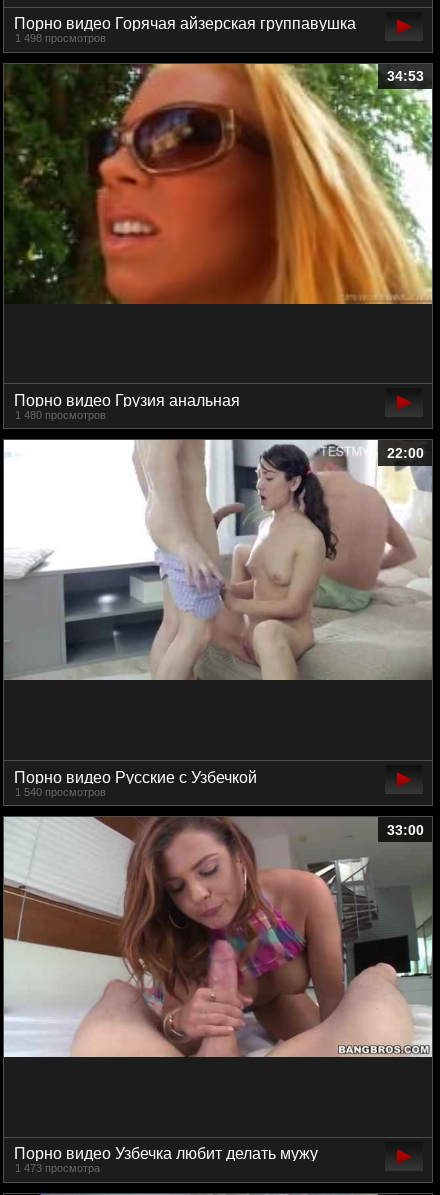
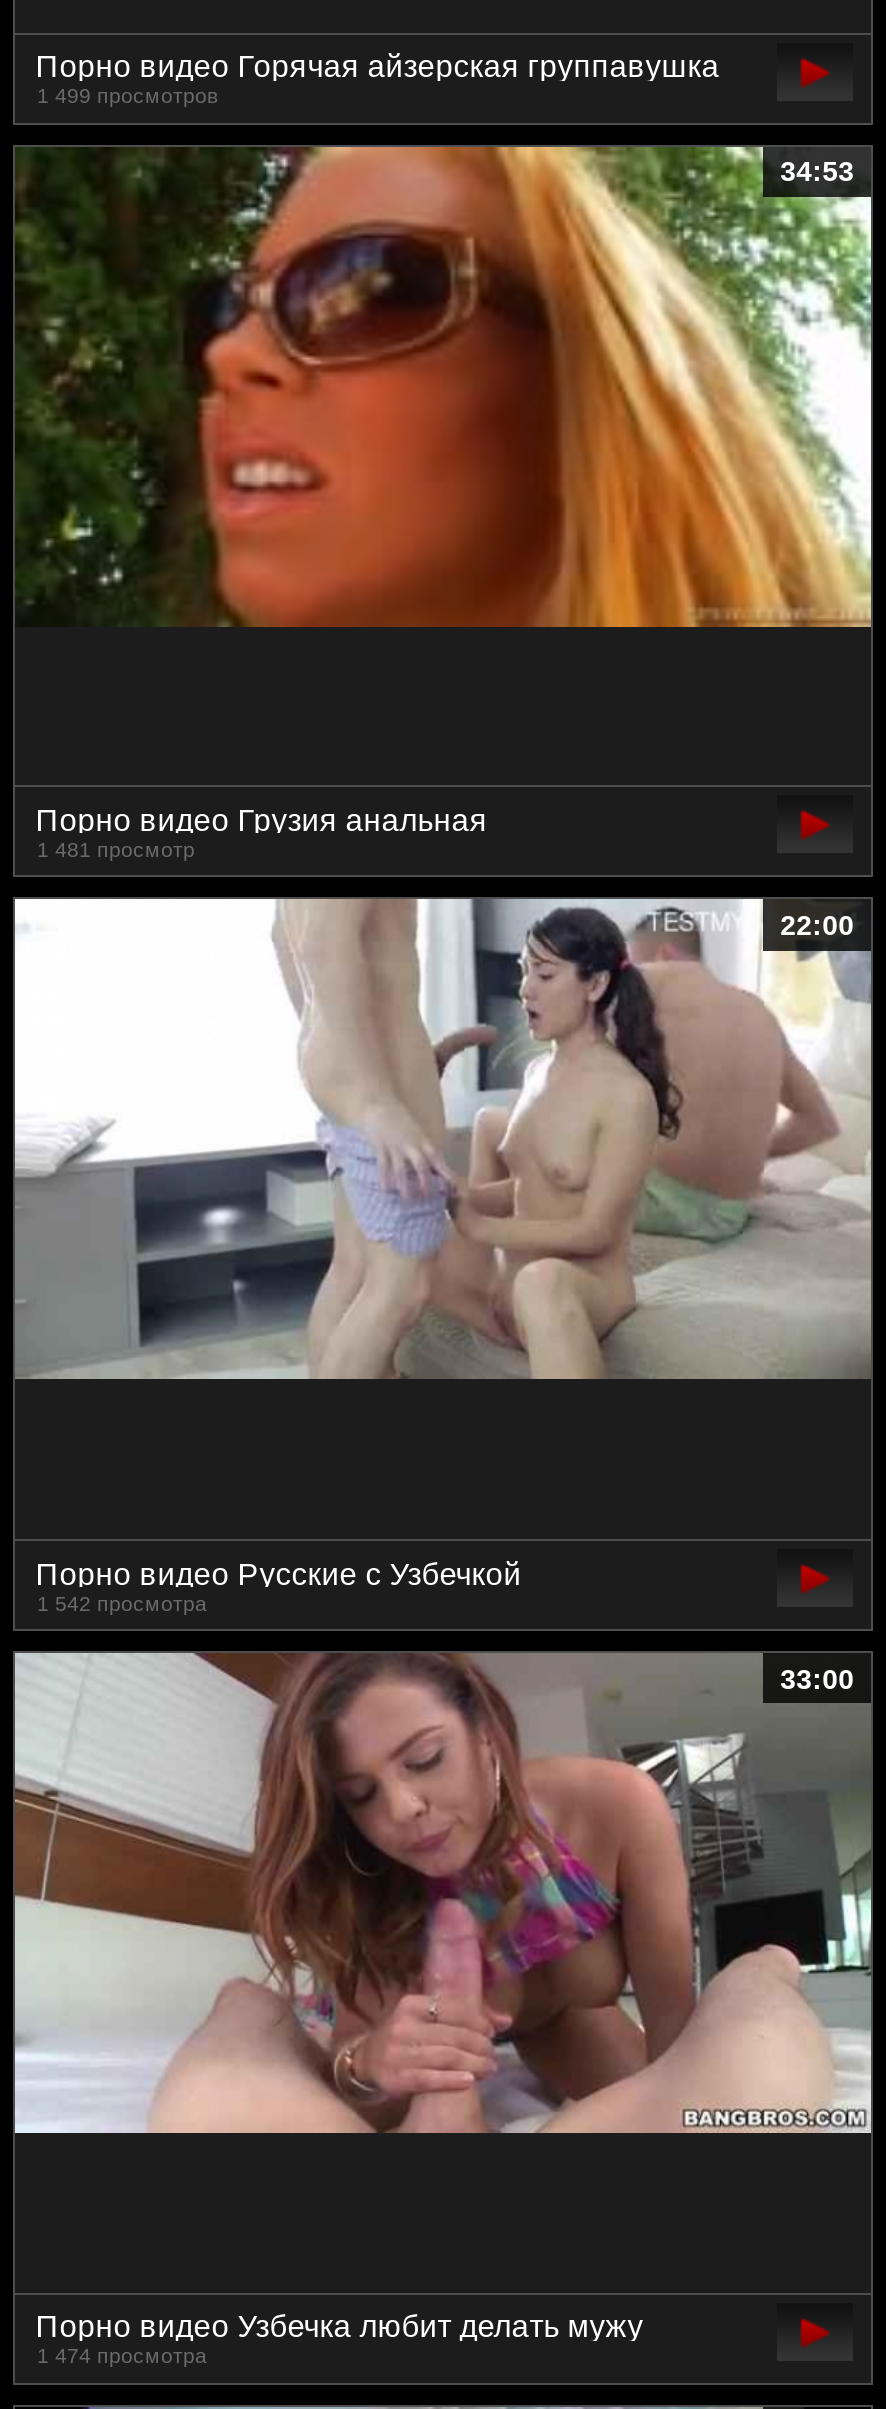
[15,32,106,44] 1 498 просмотров -> [37,83,219,107] 1 499 просмотров
[15,409,106,421] 1 480 просмотров -> [37,837,195,861] 1 481 просмотр
[15,785,106,797] 1 540 просмотров -> [37,1590,207,1614] 1 542 просмотра
[15,1162,100,1174] 1 473 просмотра -> [37,2343,207,2367] 1 474 просмотра

